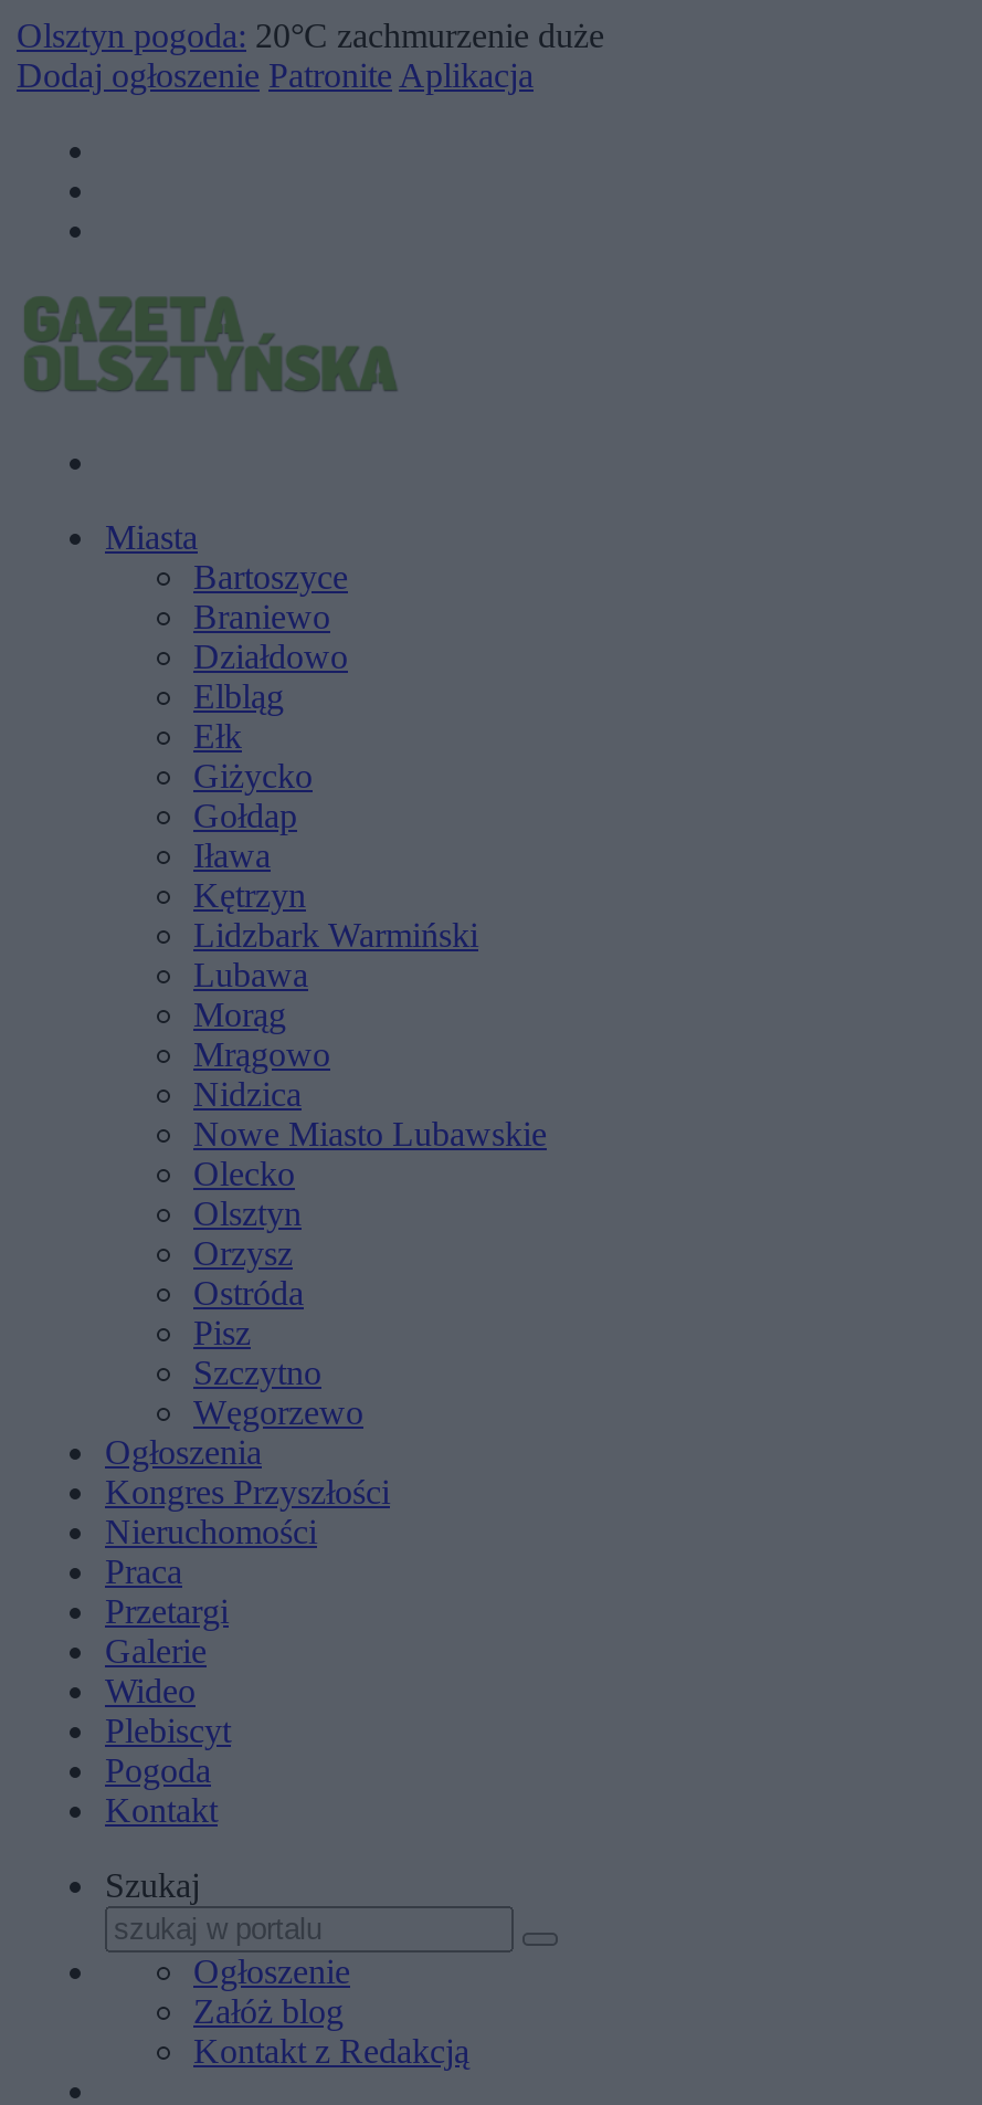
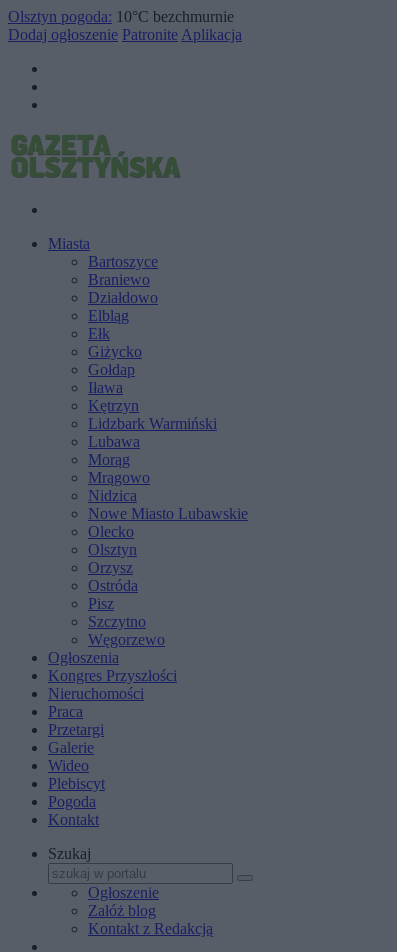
[17,17,604,54] Olsztyn pogoda: 20°C zachmurzenie duże -> [8,8,234,25] Olsztyn pogoda: 10°C bezchmurnie

